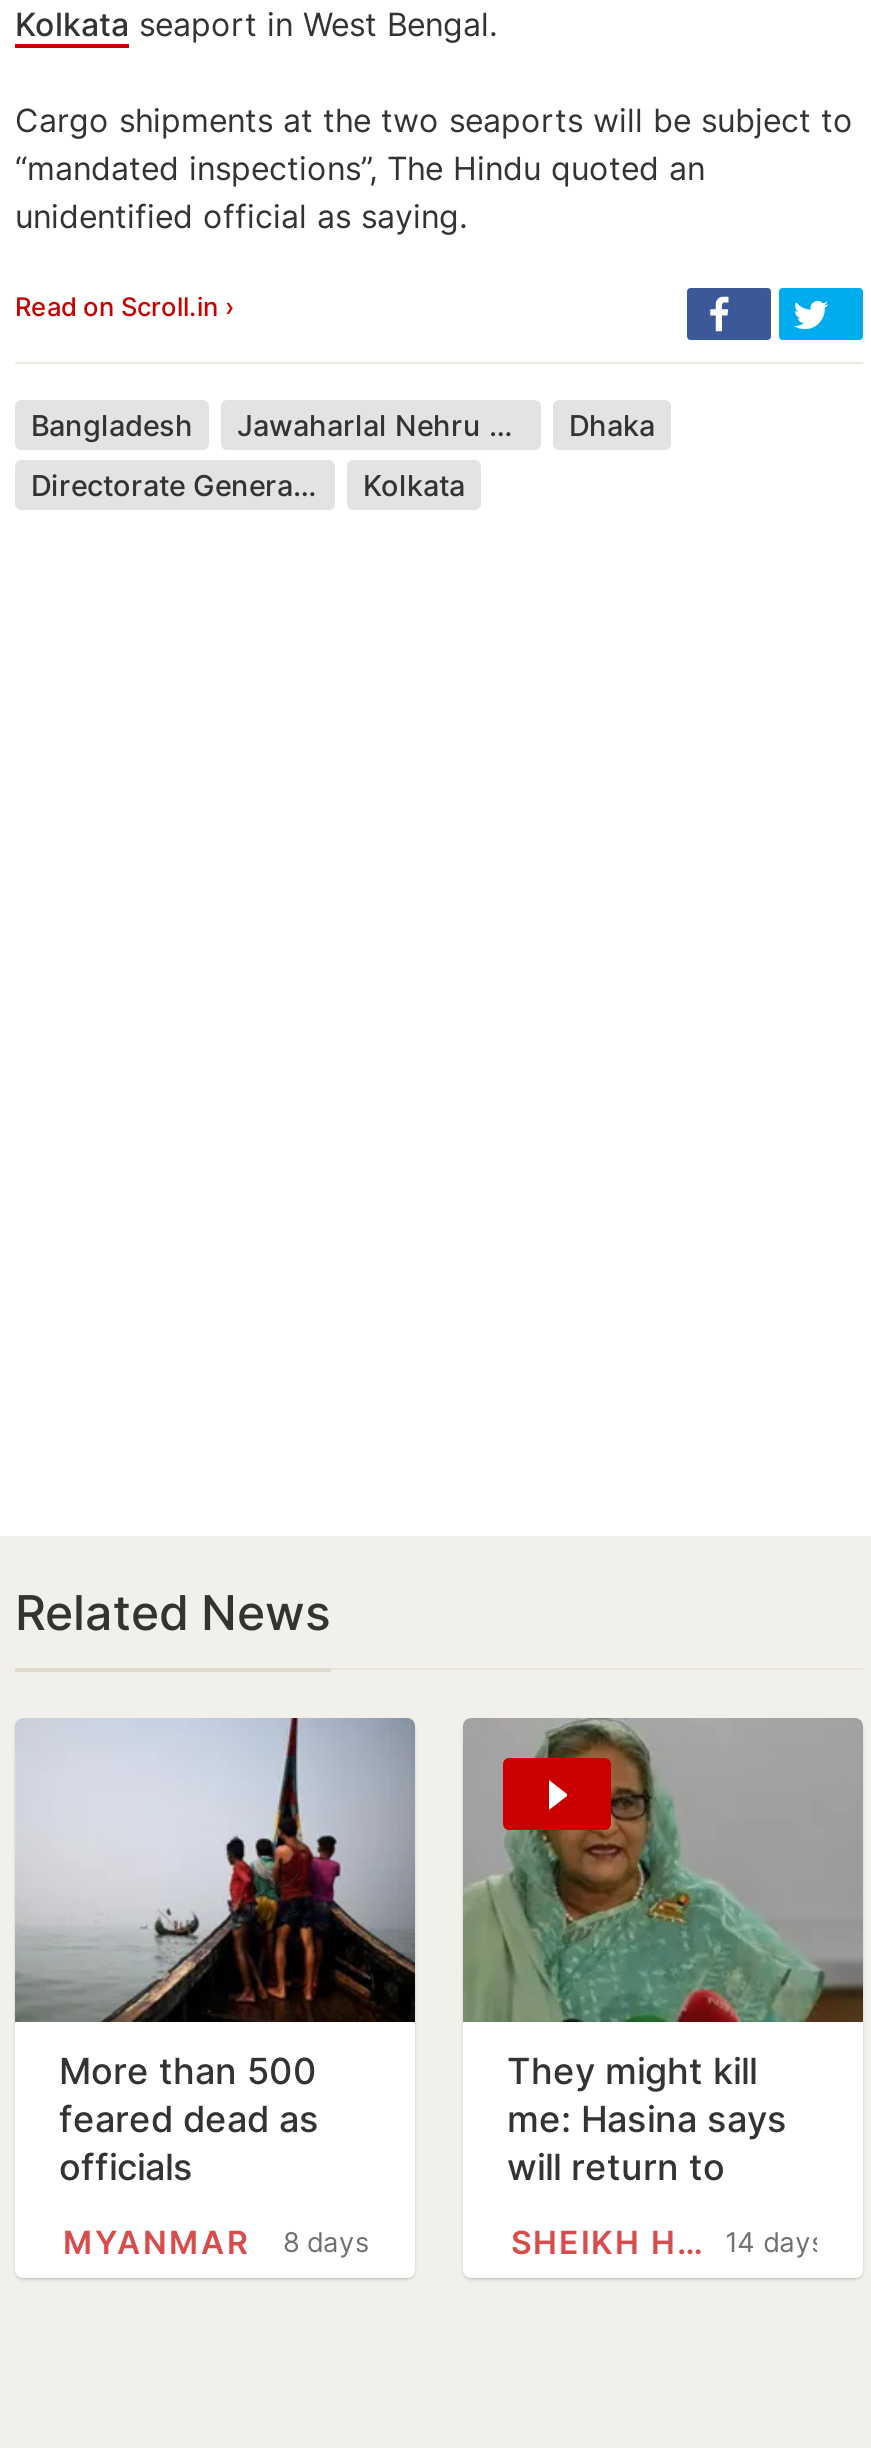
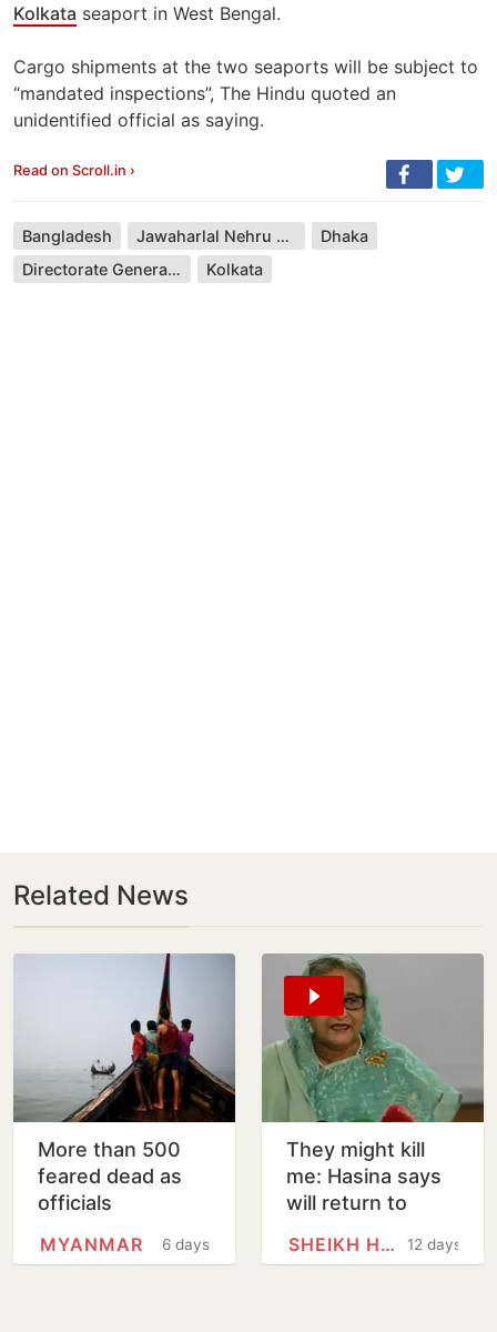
[283,2227,369,2259] 8 days -> [162,1236,210,1254] 6 days
[725,2227,825,2259] 14 days -> [407,1236,462,1254] 12 days

